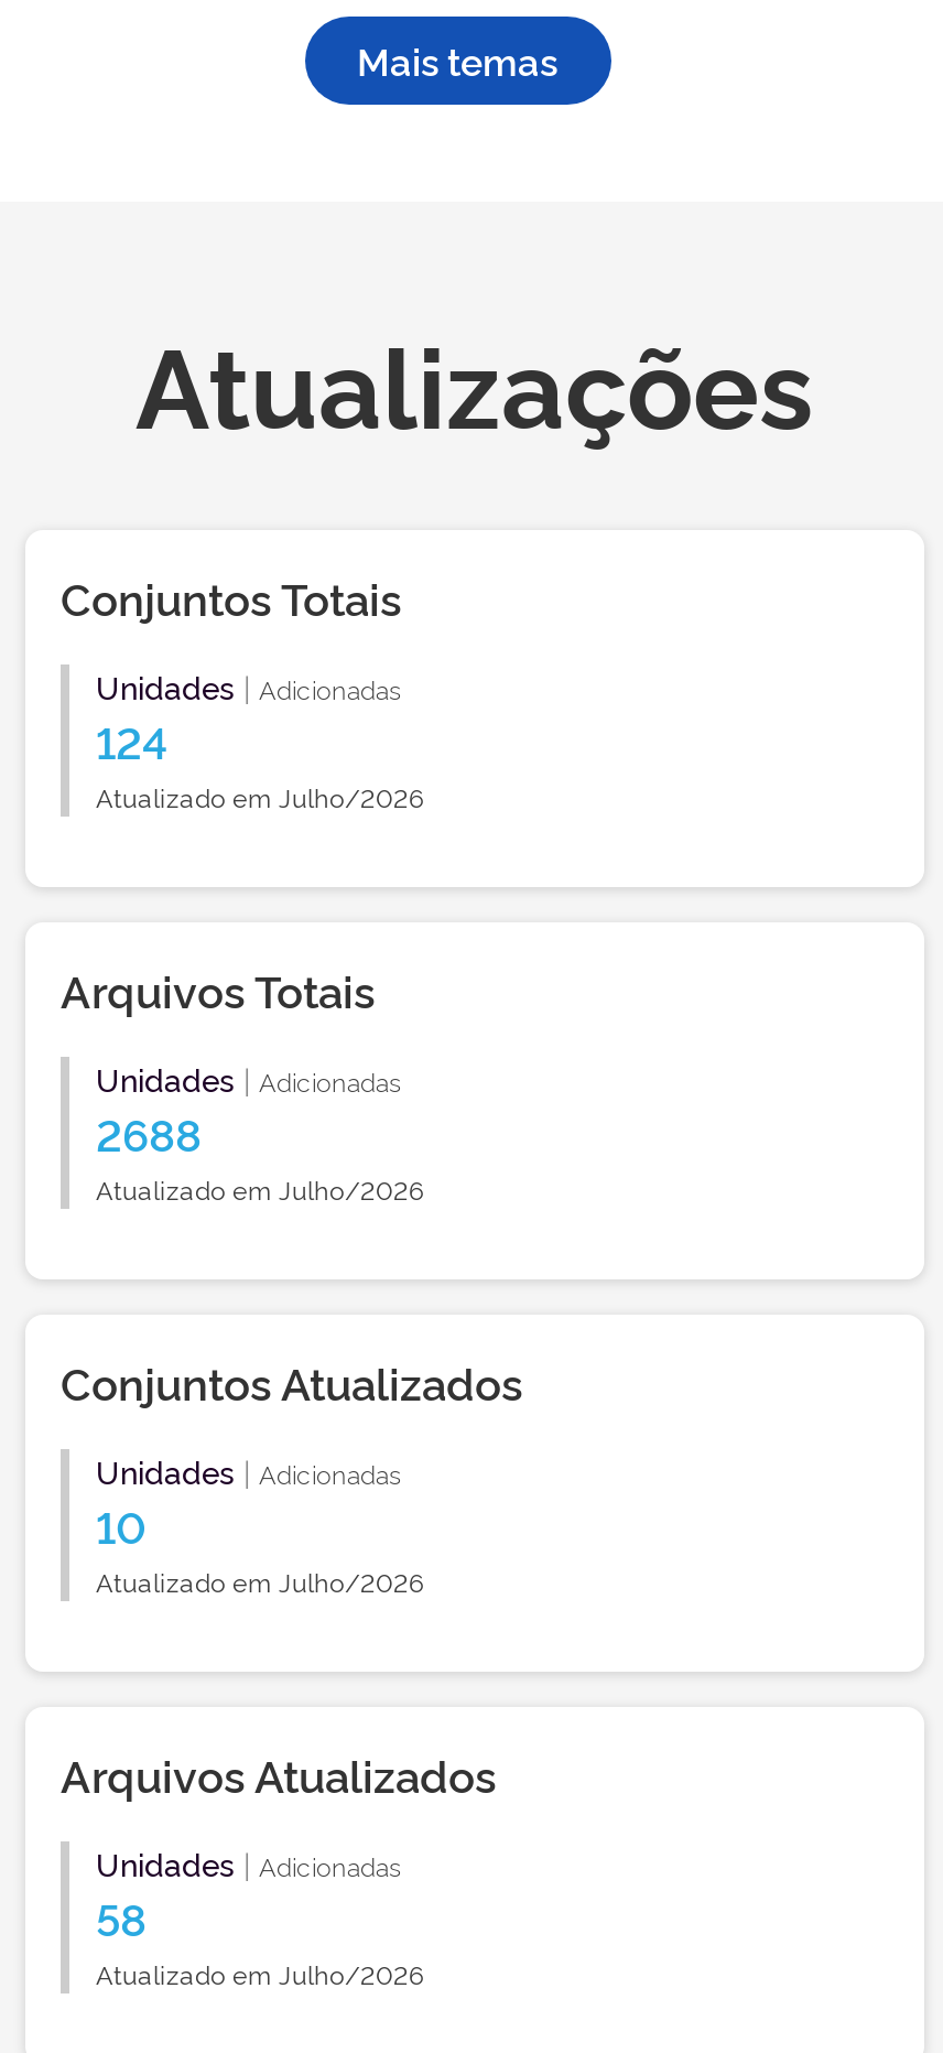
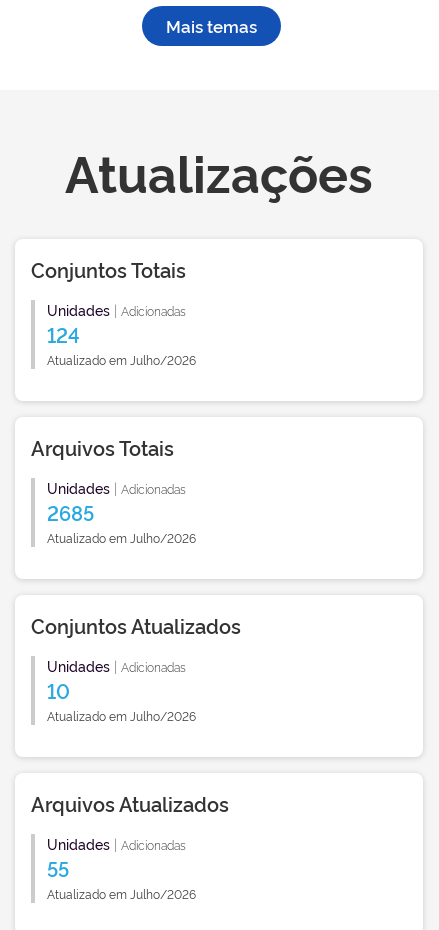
[96,1100,202,1161] 2688 -> [47,497,94,525] 2685
[96,1884,147,1946] 58 -> [47,853,69,881] 55

